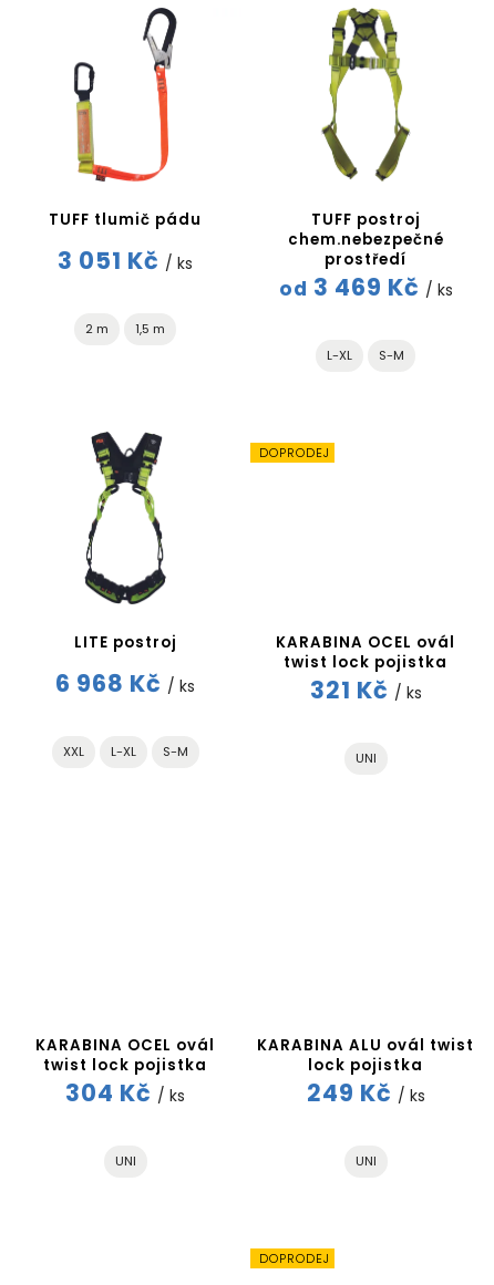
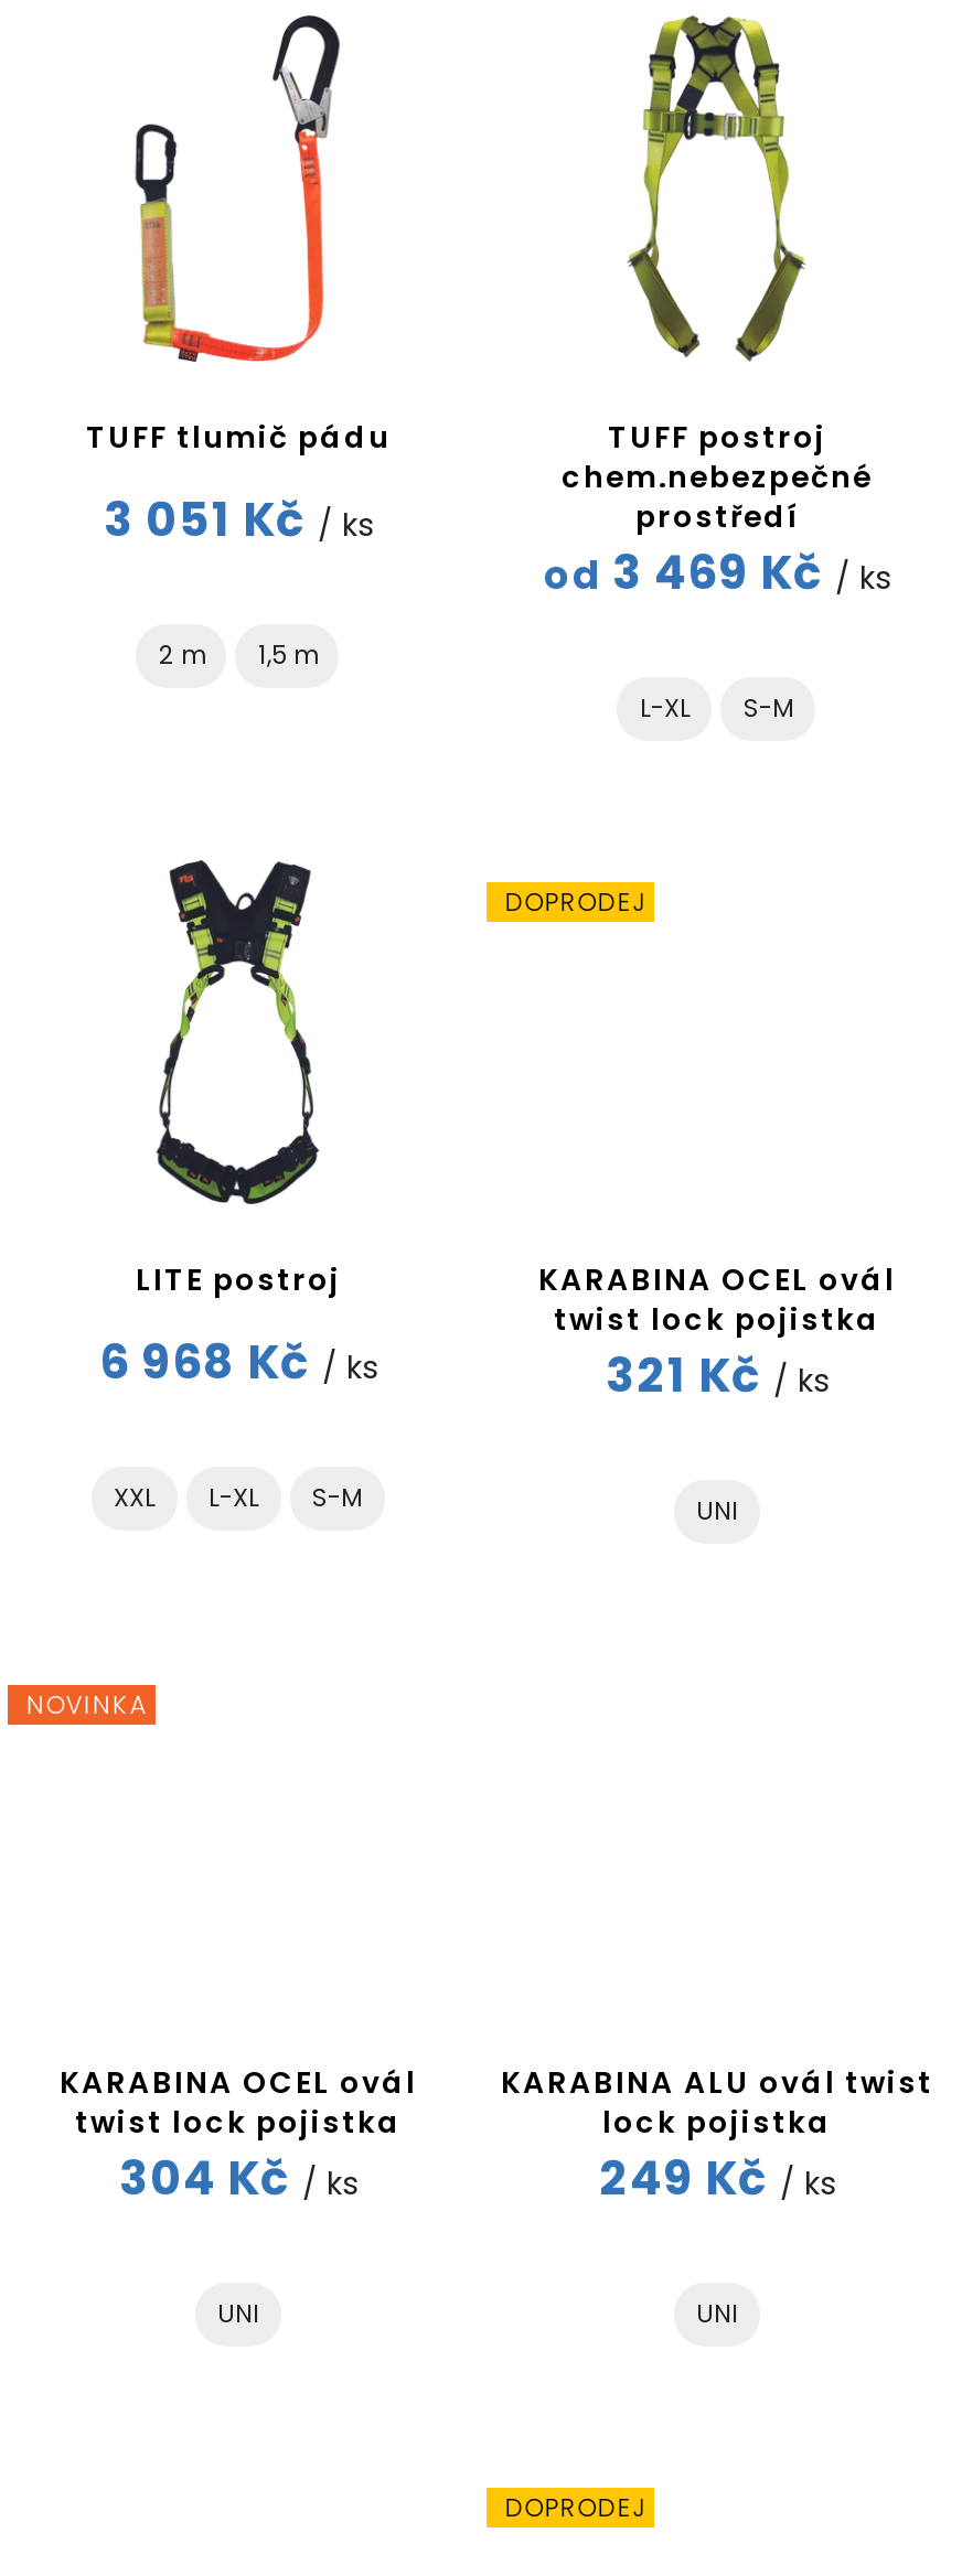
none -> [26,1687,147,1722] NOVINKA

